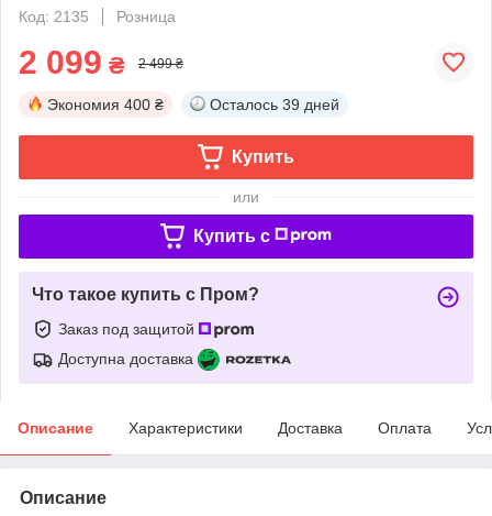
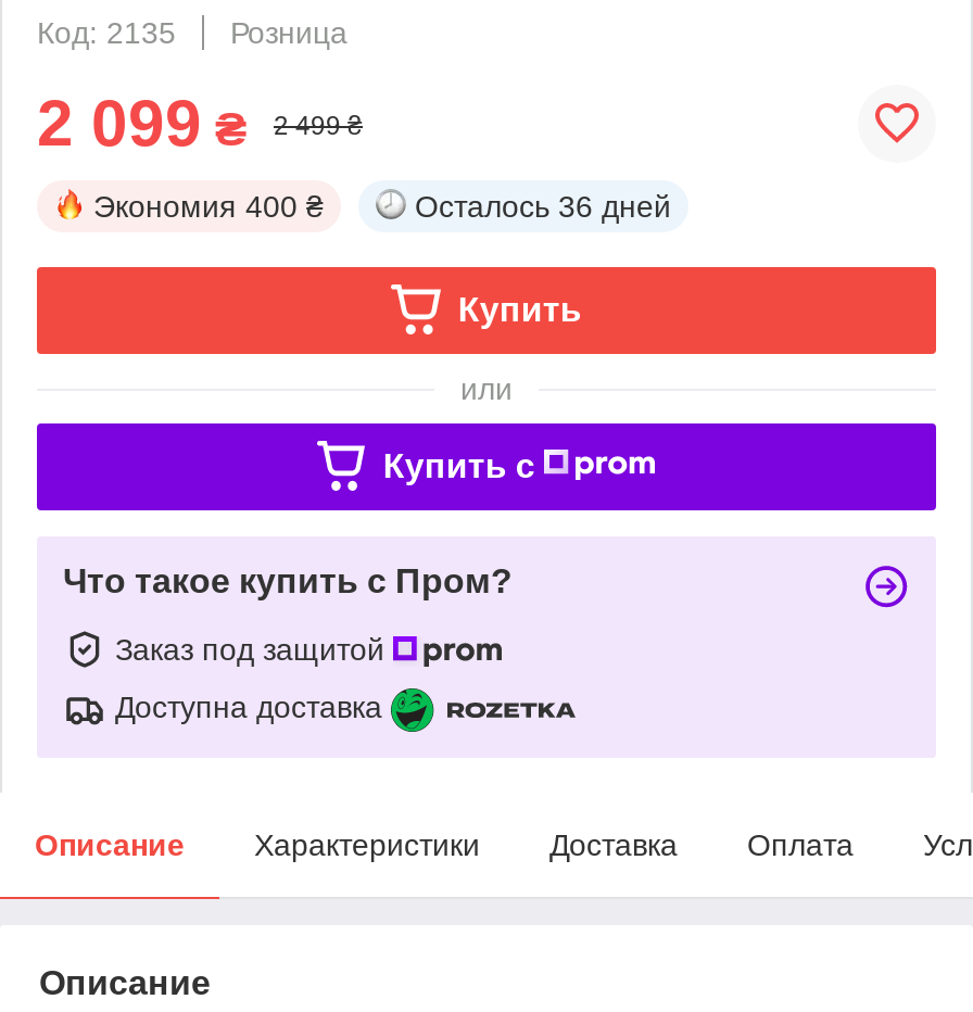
[210,95,339,113] Осталось 39 дней -> [415,189,671,223] Осталось 36 дней

